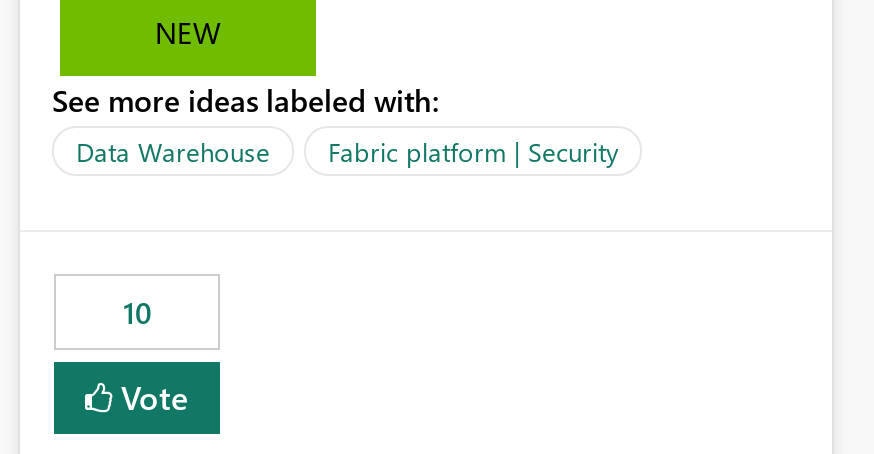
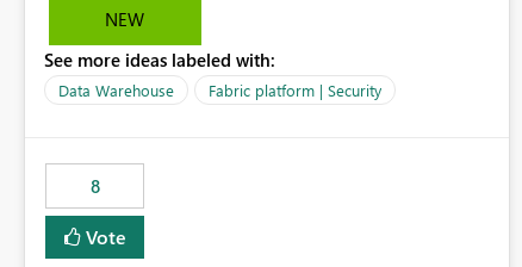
[123,293,151,333] 10 -> [90,175,100,198] 8

